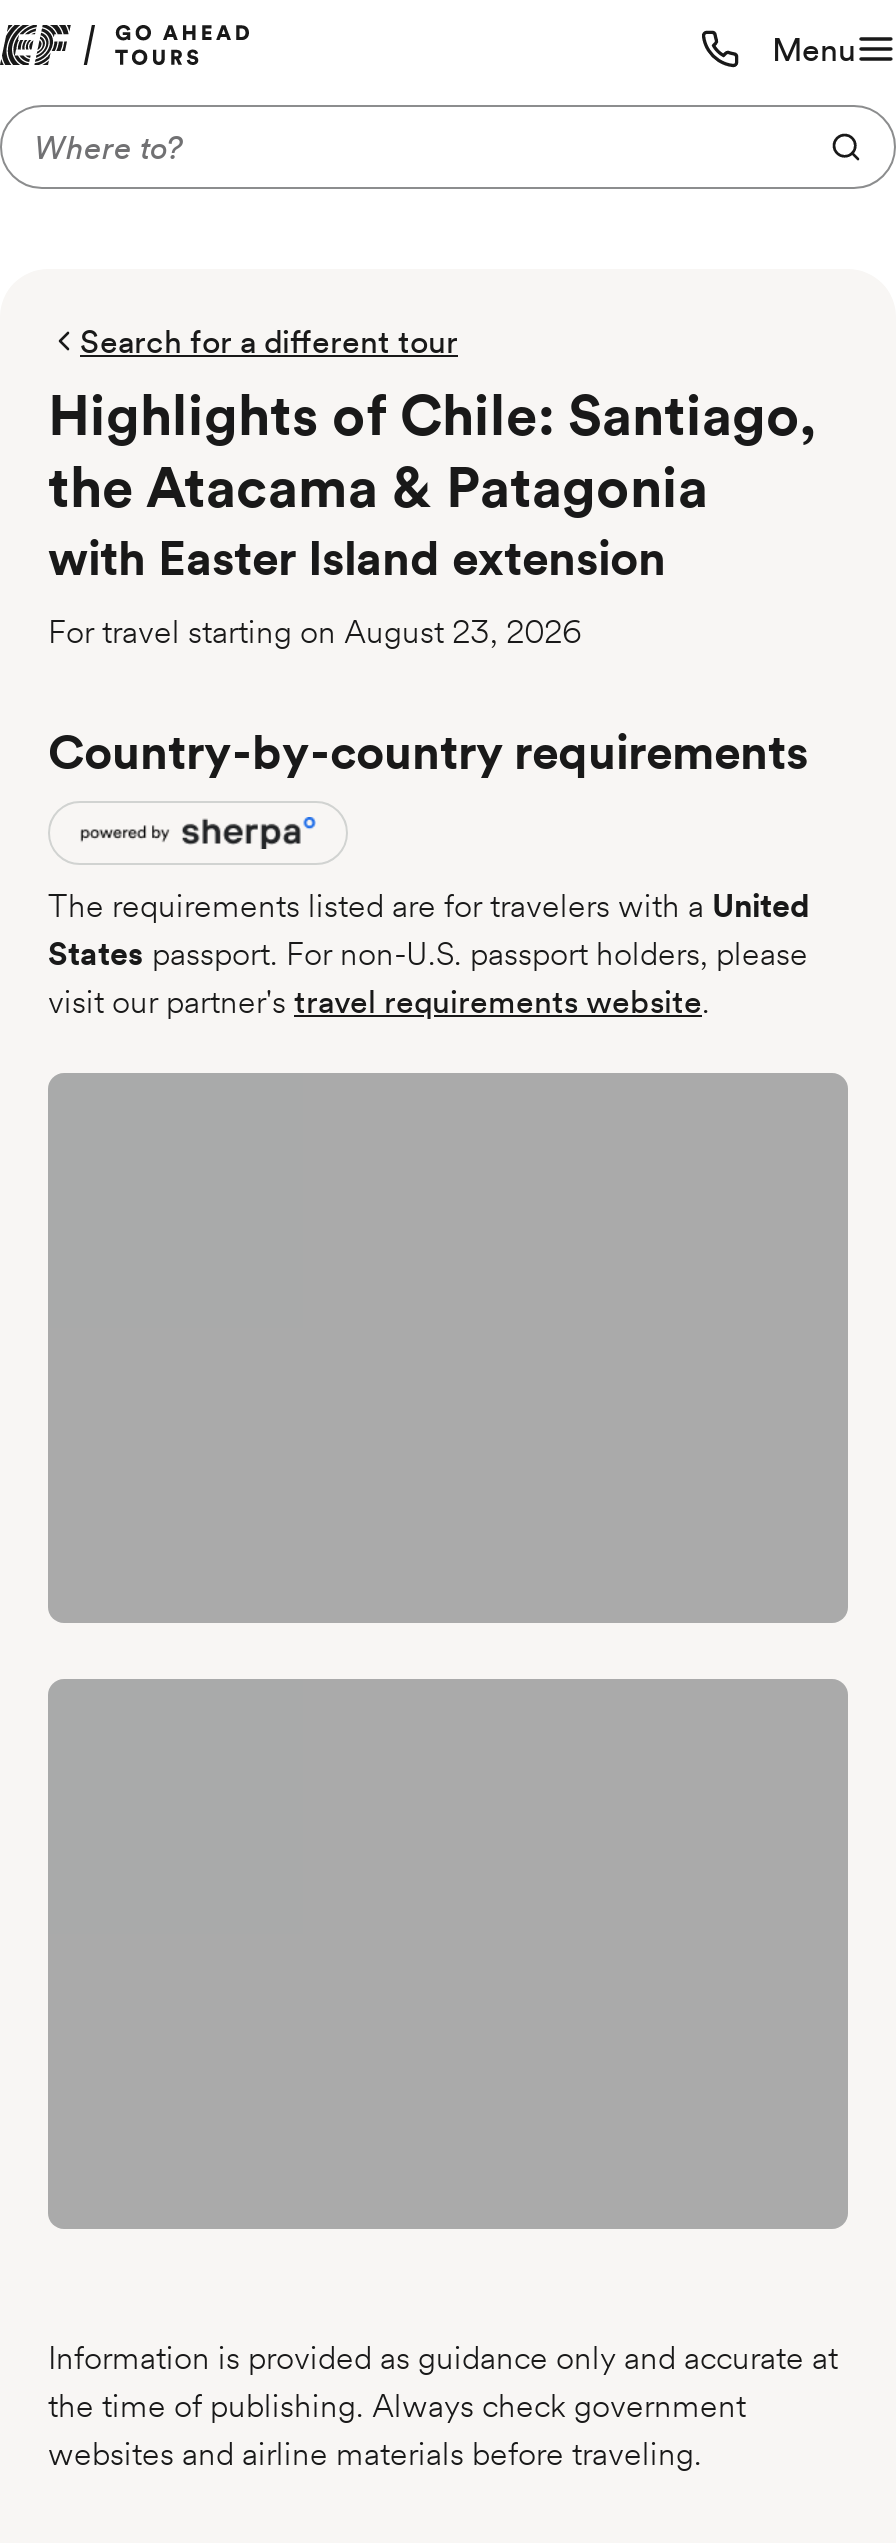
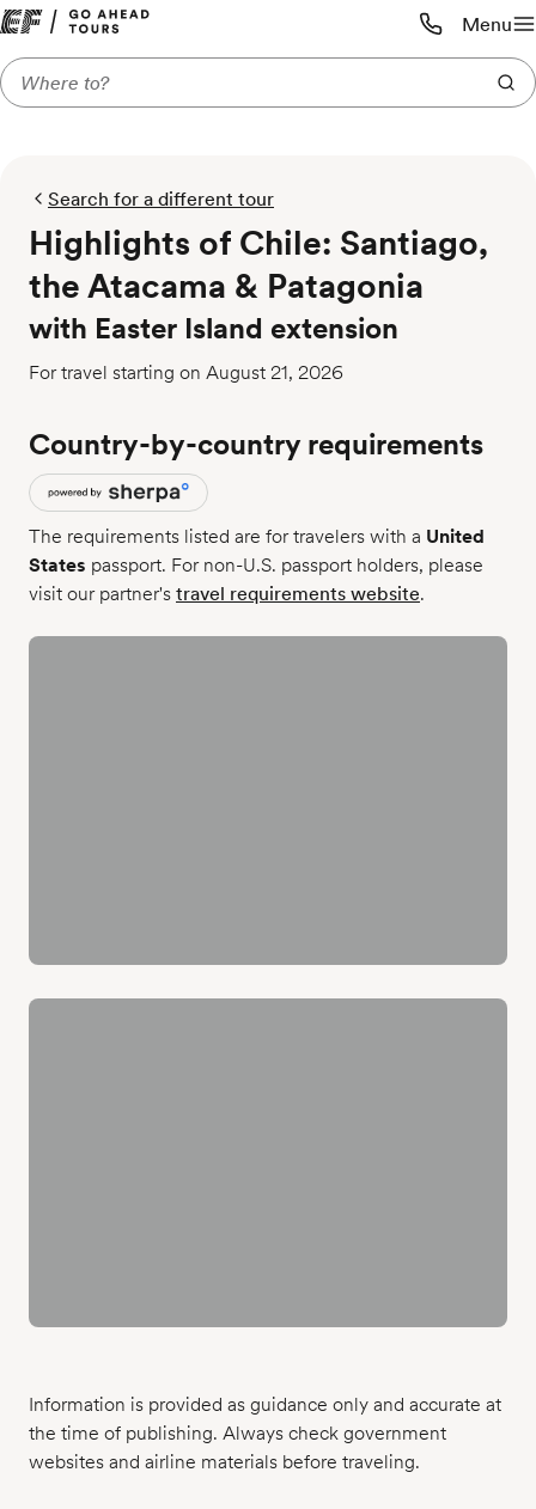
[48,609,582,653] For travel starting on August 23, 2026 -> [29,359,343,385] For travel starting on August 21, 2026

